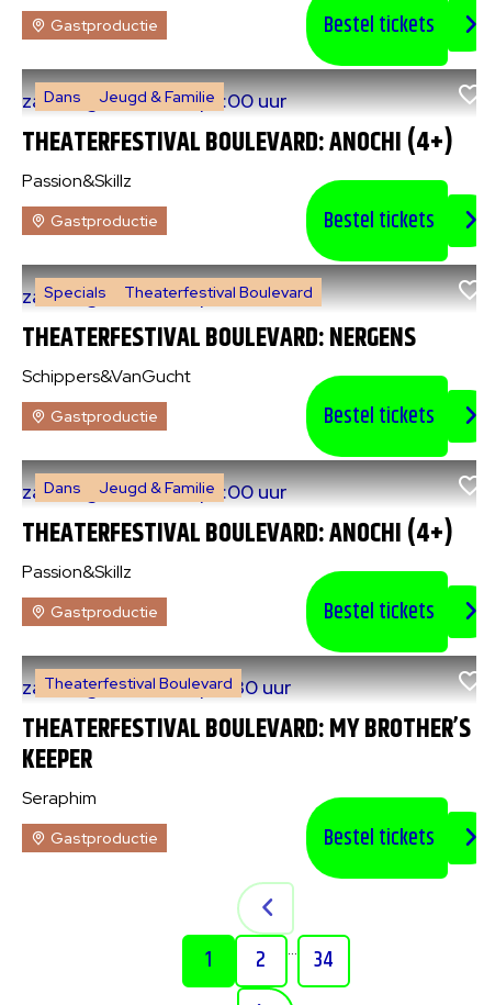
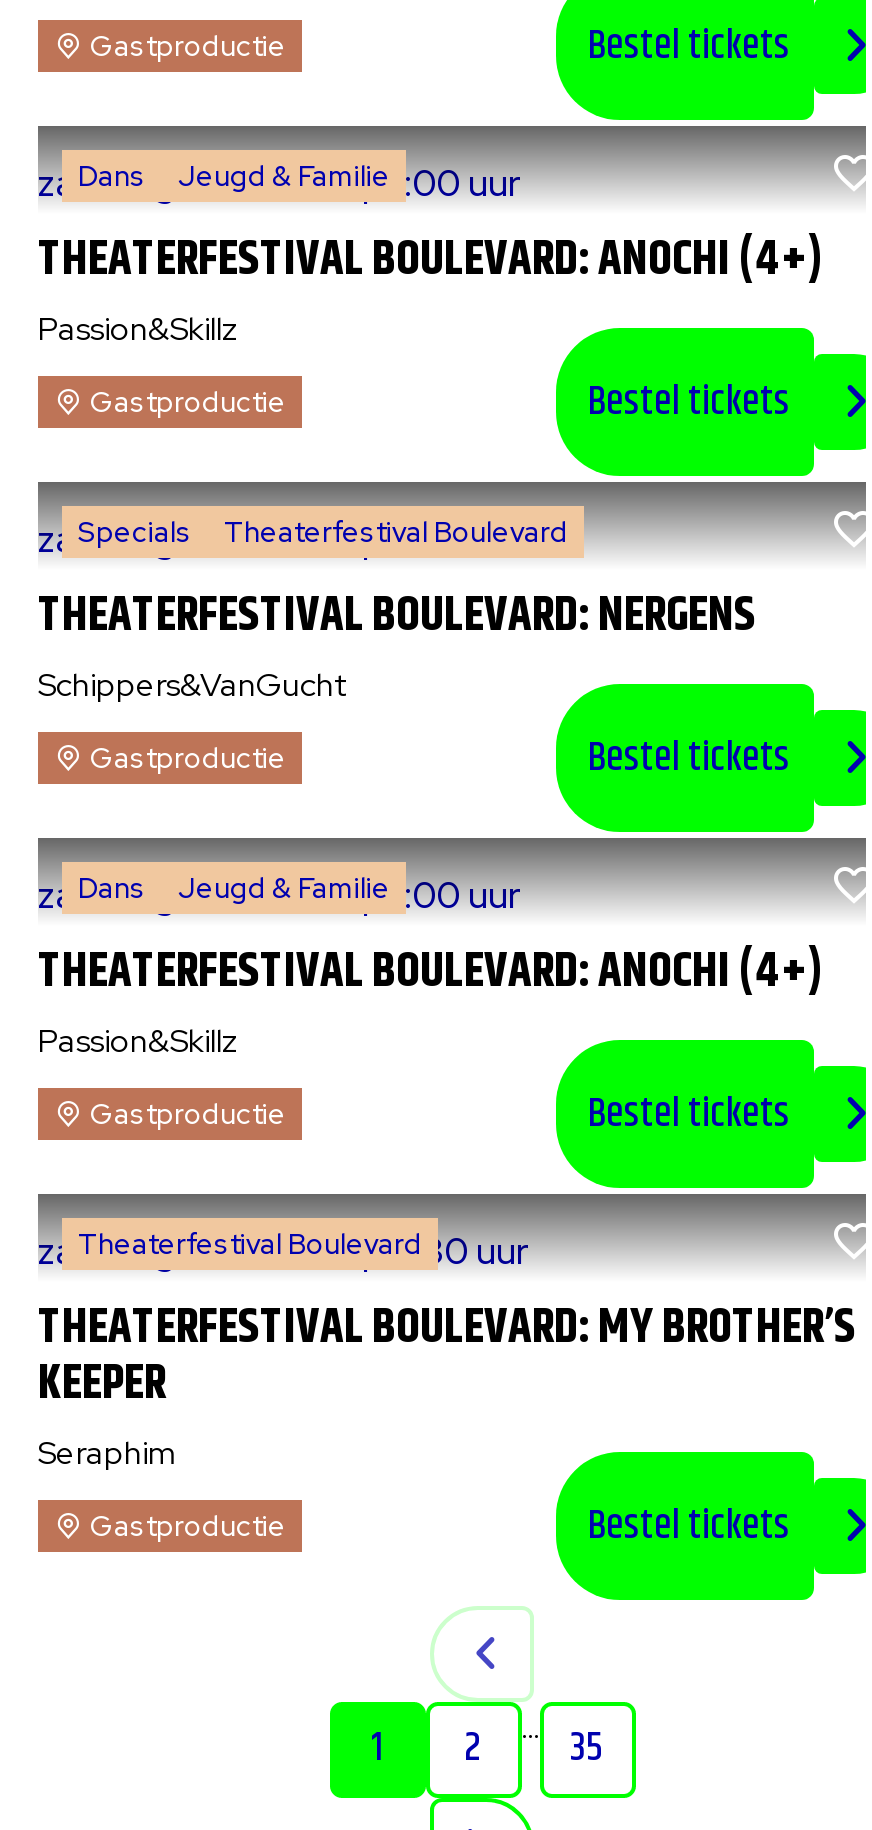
[313,943,333,978] 34 -> [570,1718,604,1780] 35

